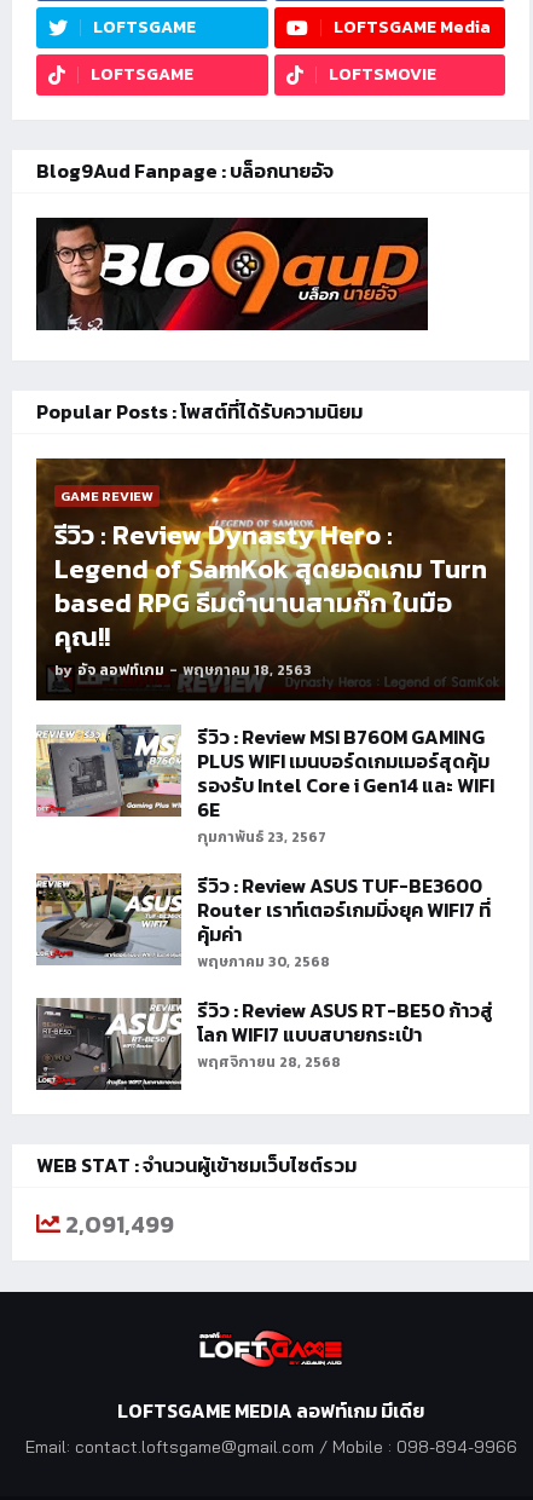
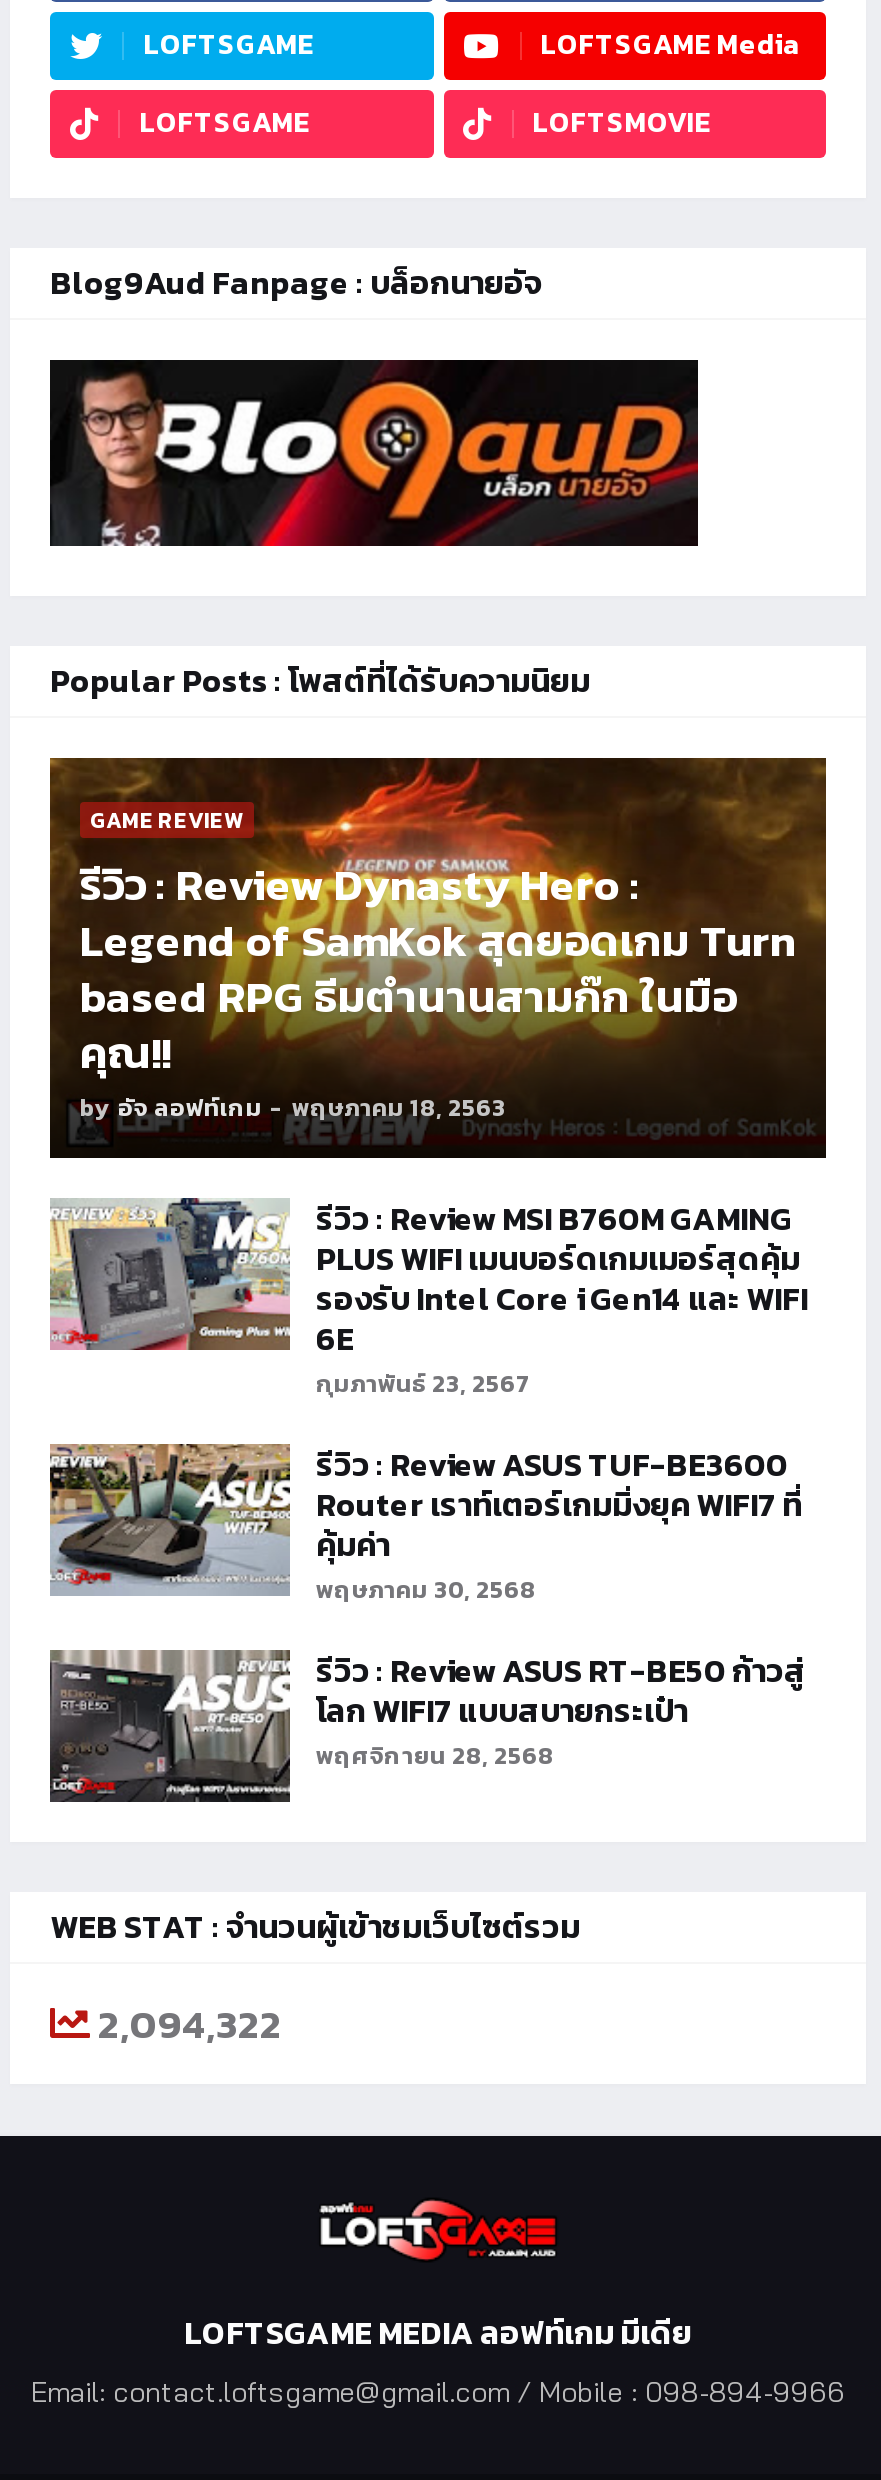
[65,1206,174,1243] 2,091,499 -> [98,1995,282,2055] 2,094,322

